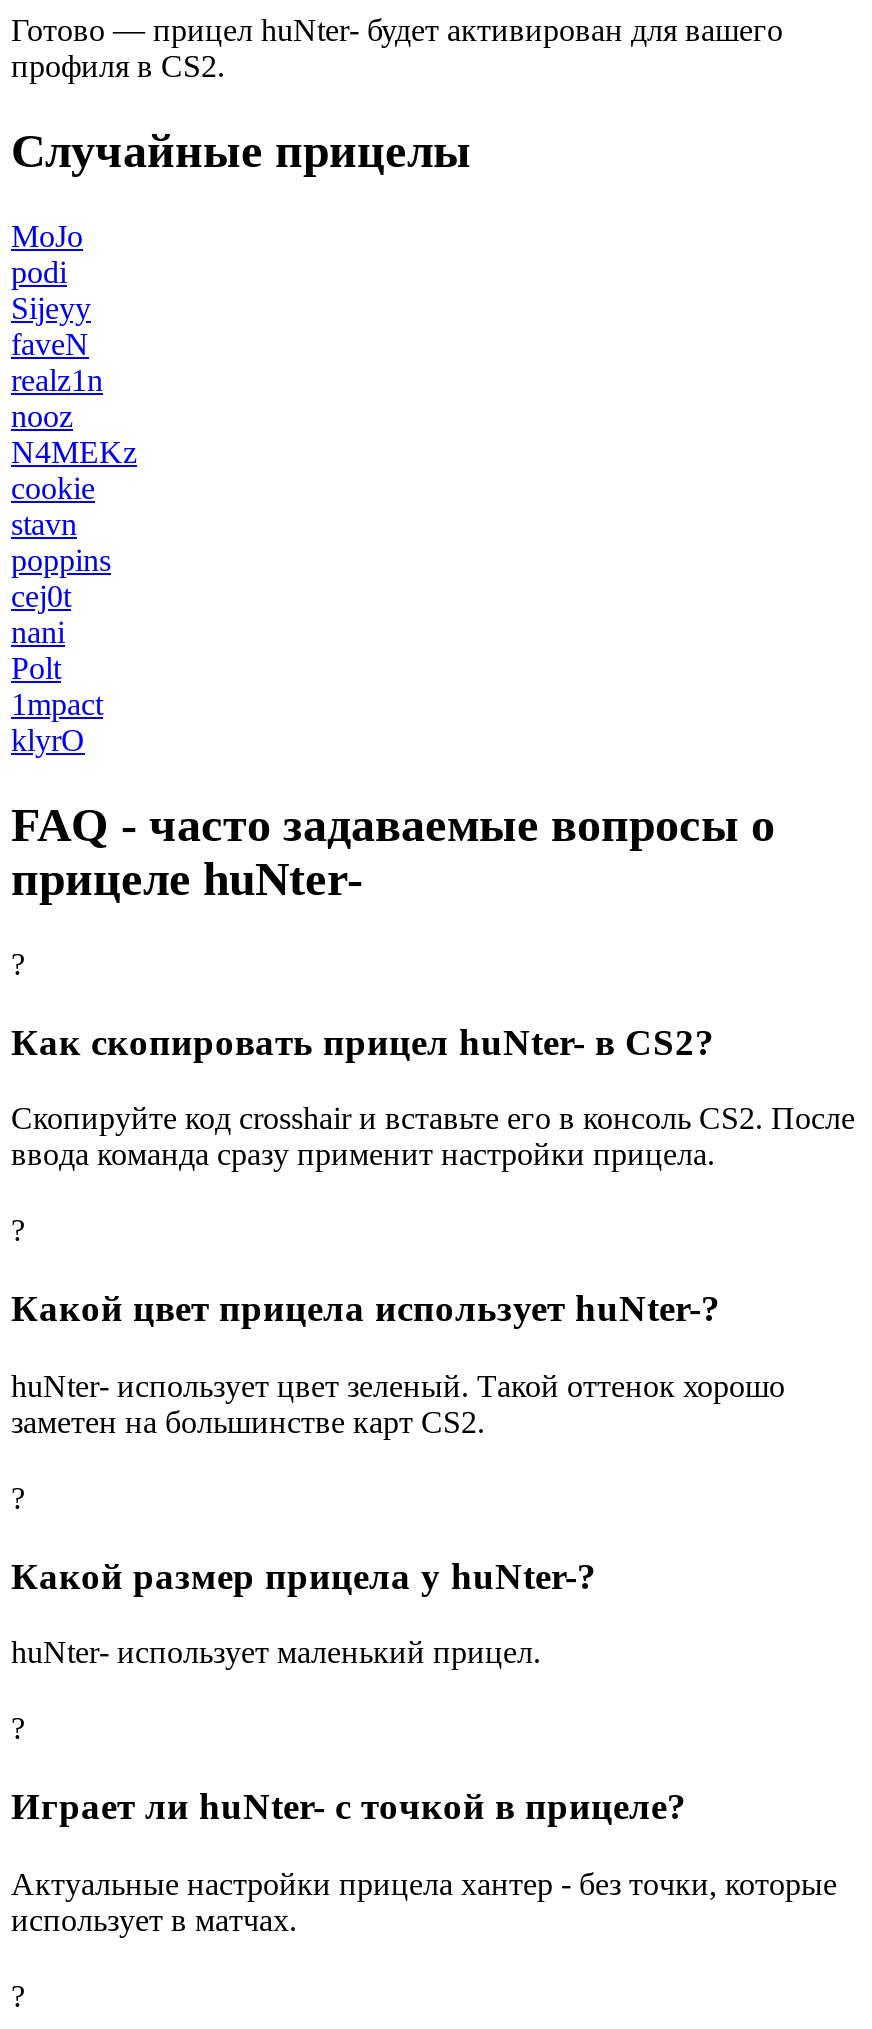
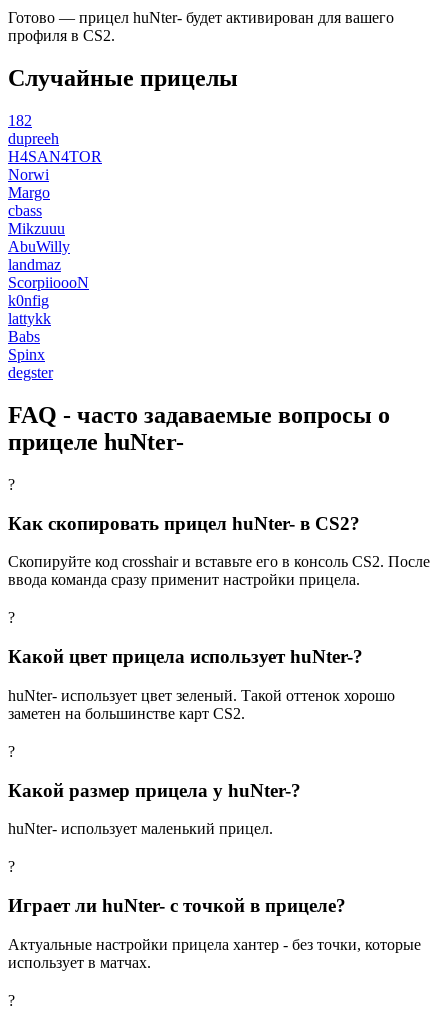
[11,219,137,757] MoJo | podi | Sijeyy | faveN | realz1n | nooz | N4MEKz | cookie | stavn | poppins | cej0t | nani | Polt | 1mpact | klyrO -> [8,112,102,381] 182 | dupreeh | H4SAN4TOR | Norwi | Margo | cbass | Mikzuuu | AbuWilly | landmaz | ScorpiioooN | k0nfig | lattykk | Babs | Spinx | degster

